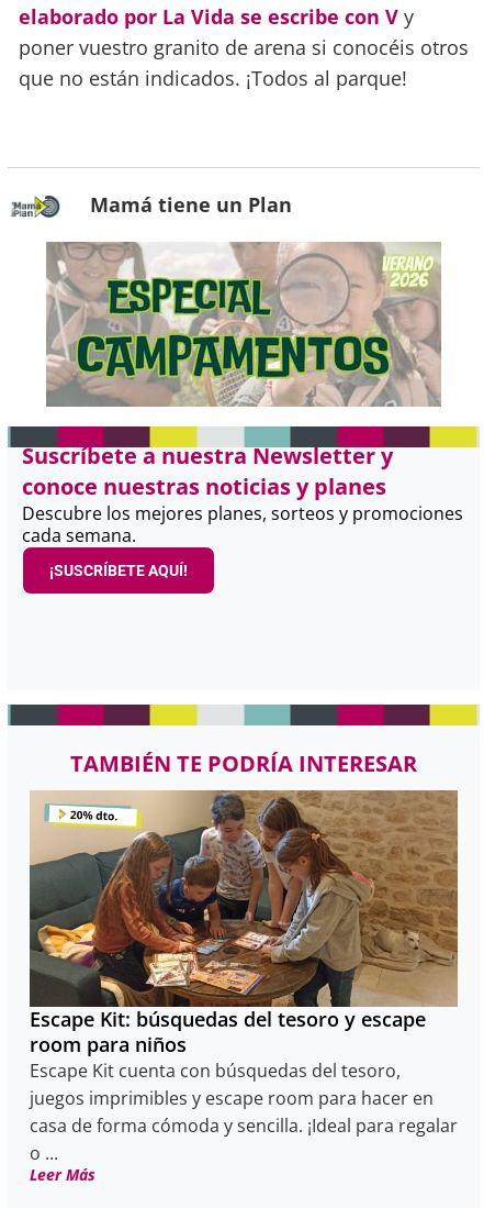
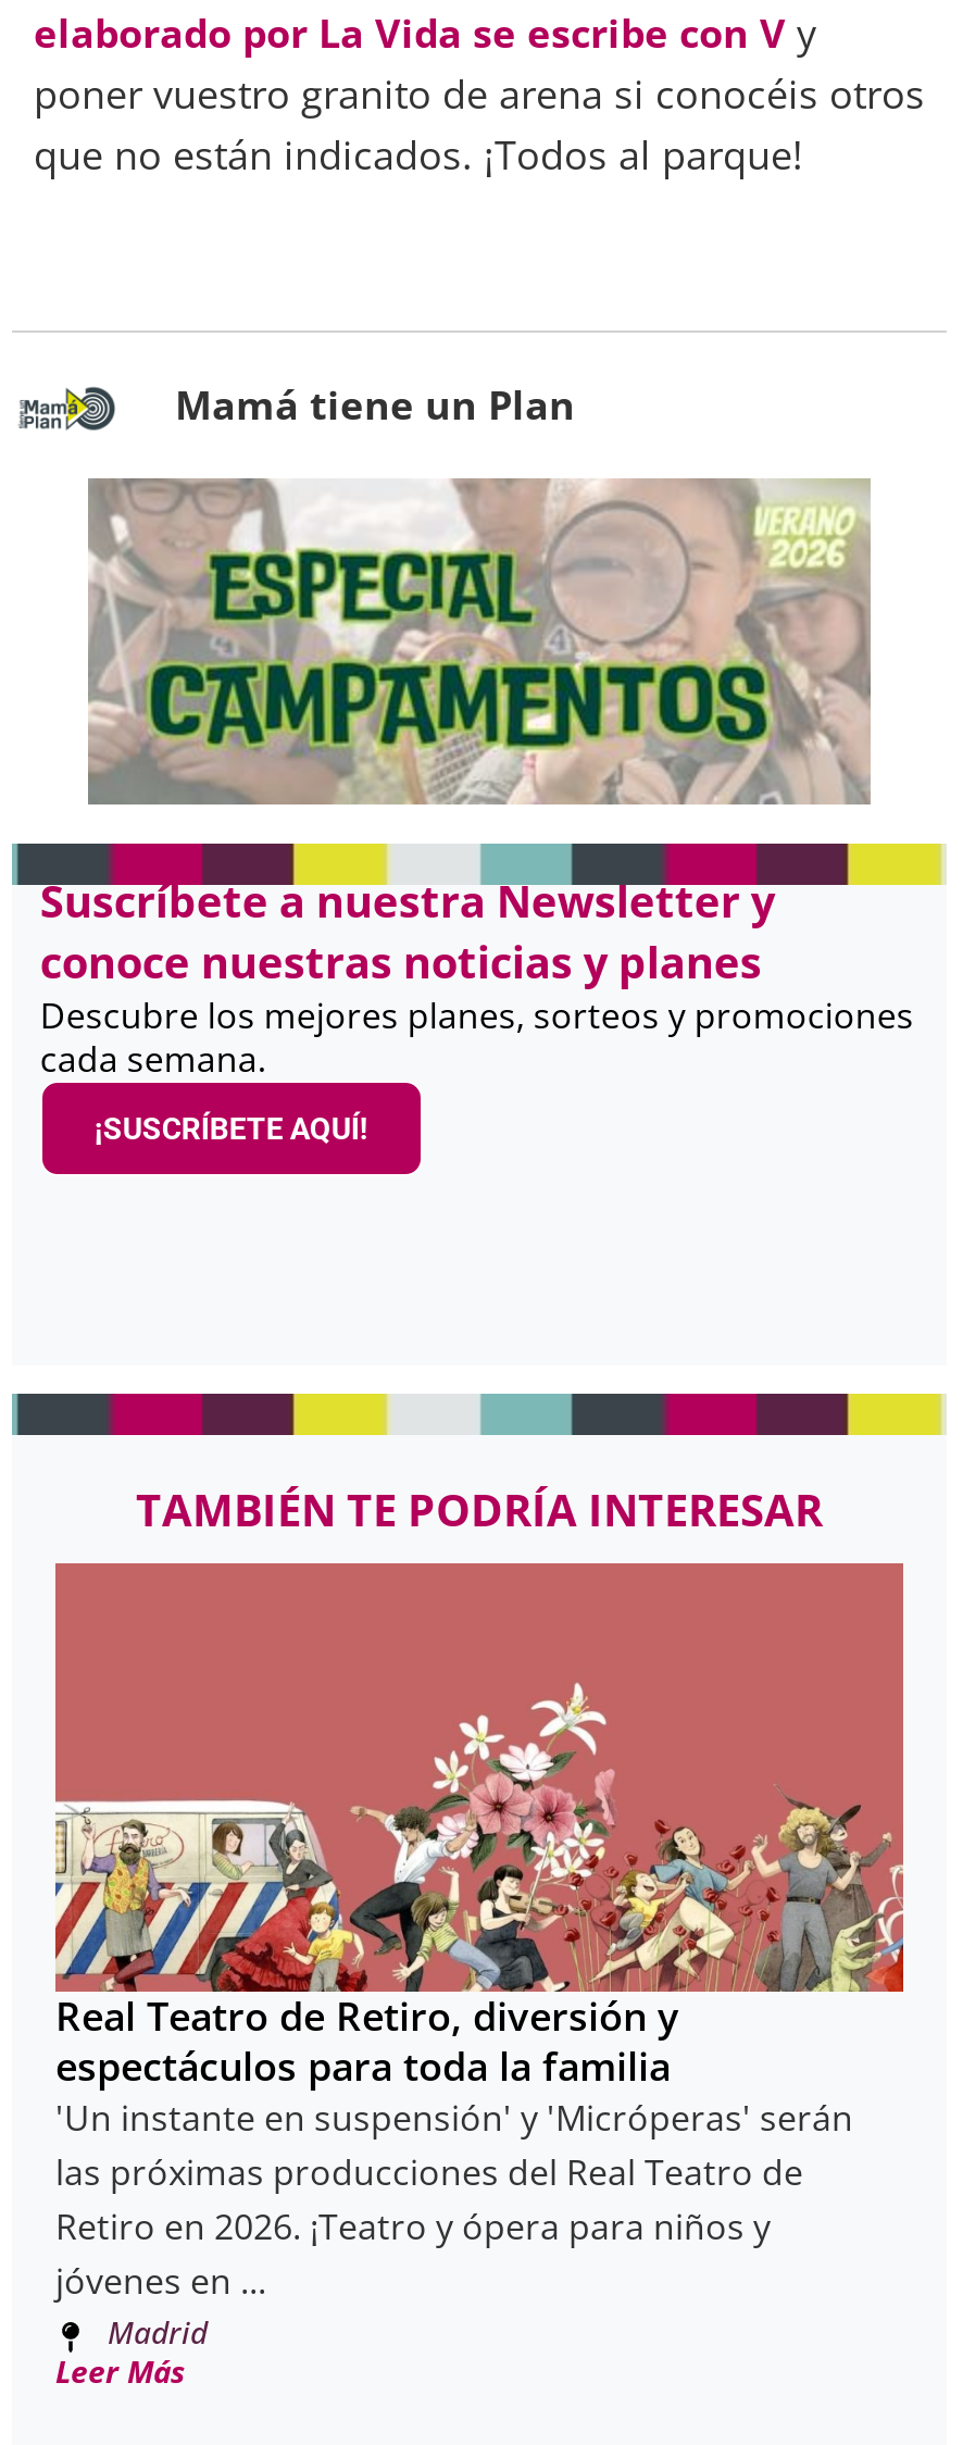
[29,790,458,1165] [image] | Escape Kit: búsquedas del tesoro y escape | room para niños | Escape Kit cuenta con búsquedas del tesoro, | juegos imprimibles y escape room para hacer en | casa de forma cómoda y sencilla. ¡Ideal para regalar | o ... -> [53,1563,903,2354] [image] | Real Teatro de Retiro, diversión y | espectáculos para toda la familia | 'Un instante en suspensión' y 'Micróperas' serán | las próximas producciones del Real Teatro de | Retiro en 2026. ¡Teatro y ópera para niños y | jóvenes en ... | Madrid

